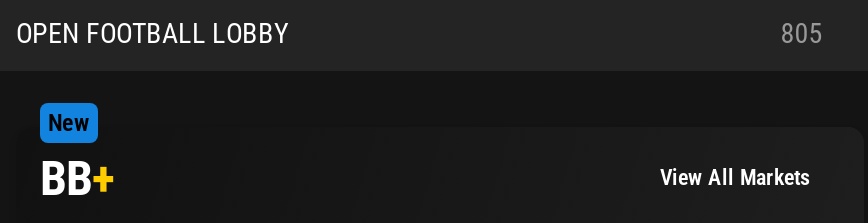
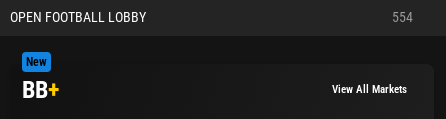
[780,17,822,49] 805 -> [392,9,413,25] 554

